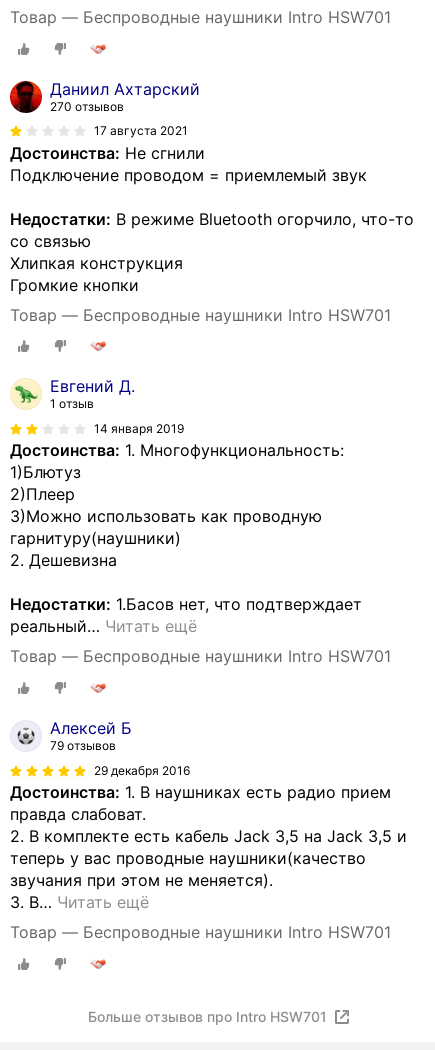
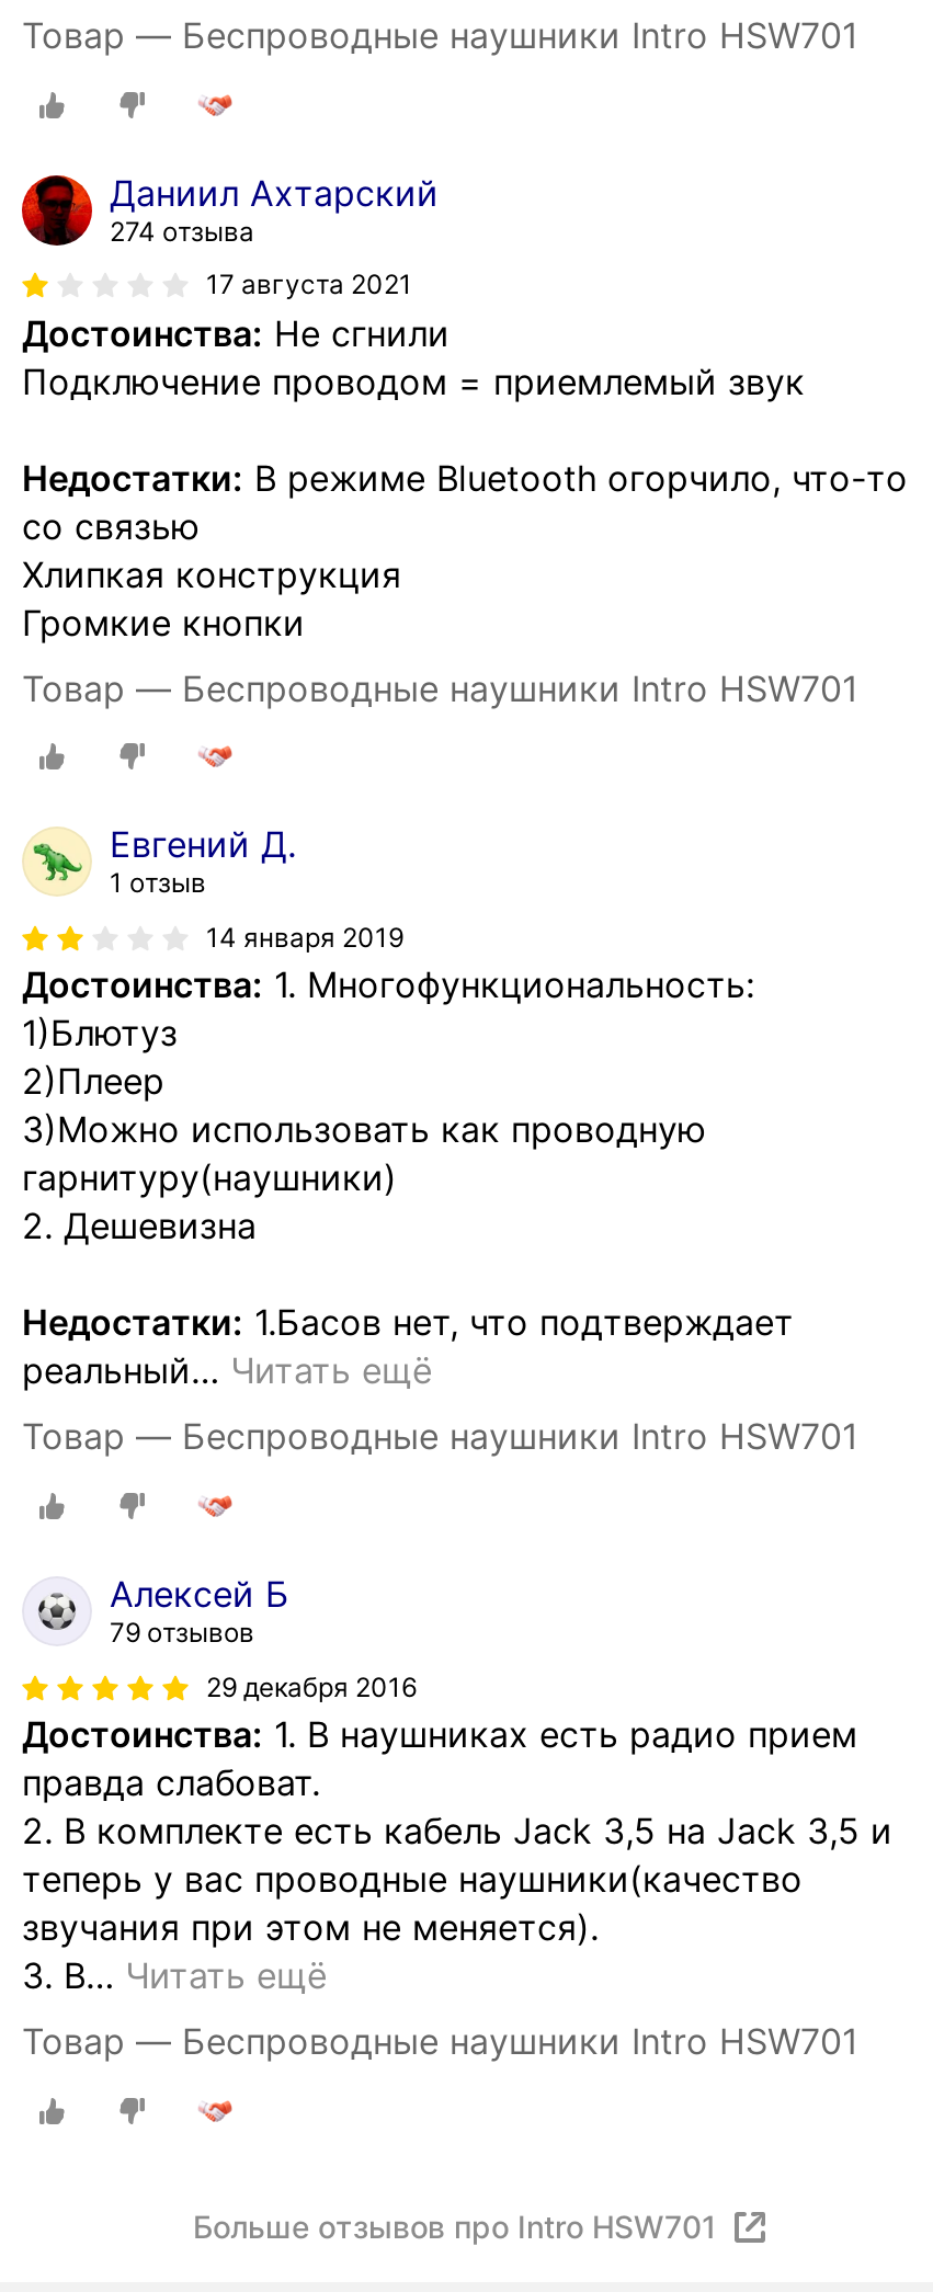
[50,99,124,114] 270 отзывов -> [110,214,254,247] 274 отзыва

